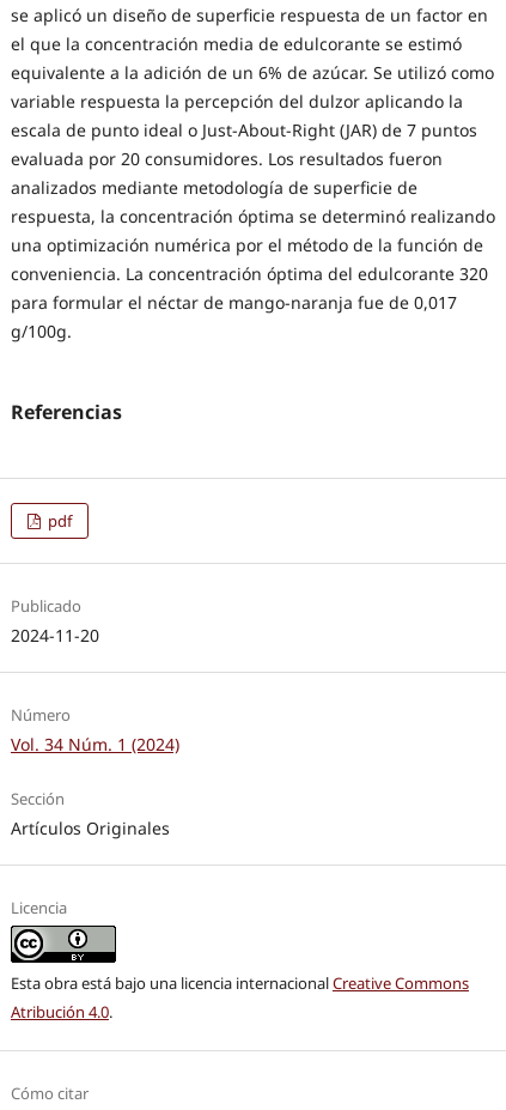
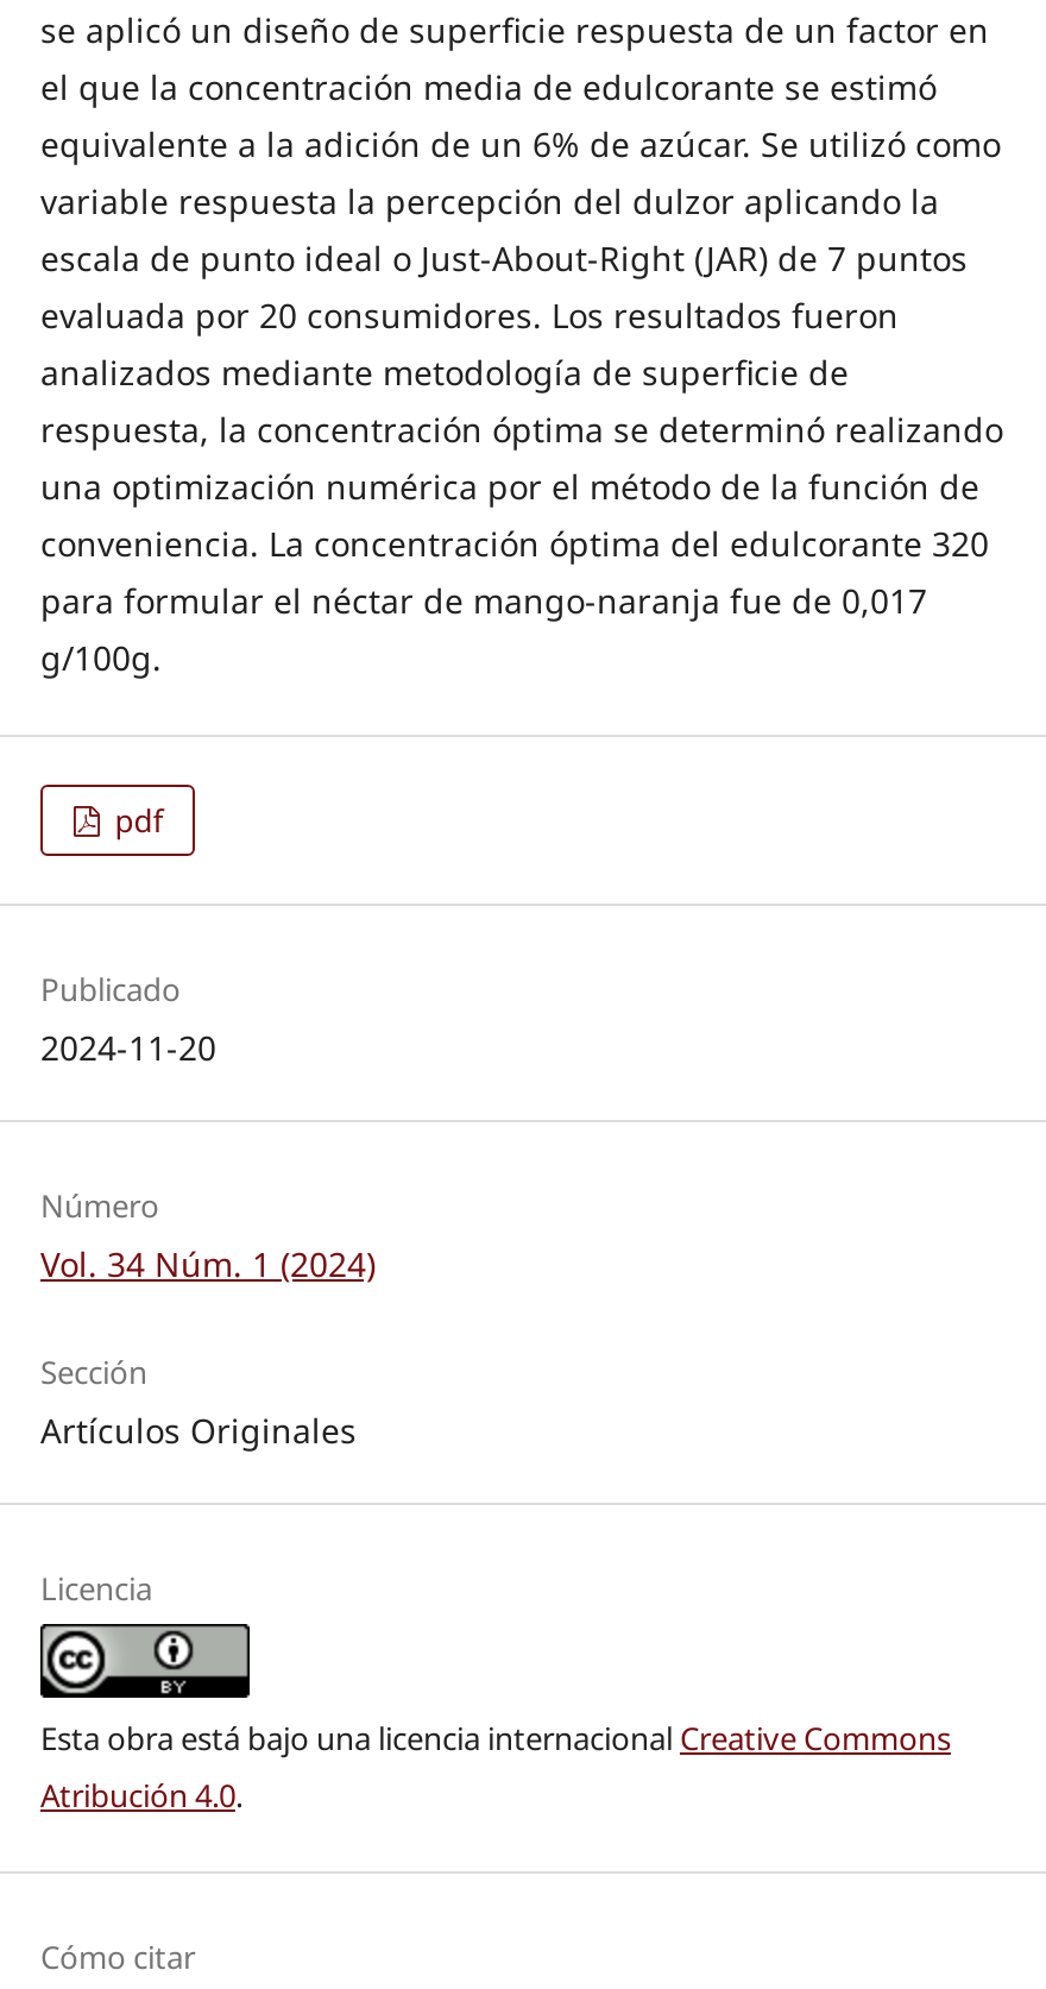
[11,398,122,424] Referencias -> none

